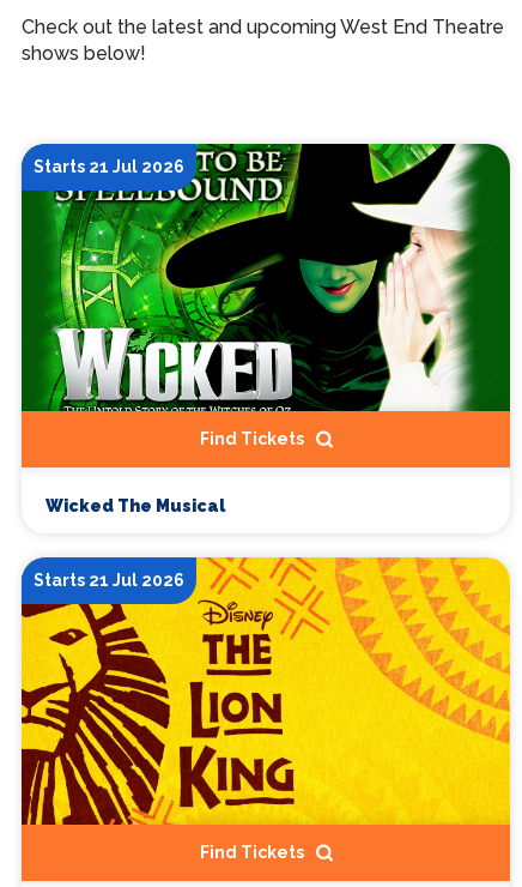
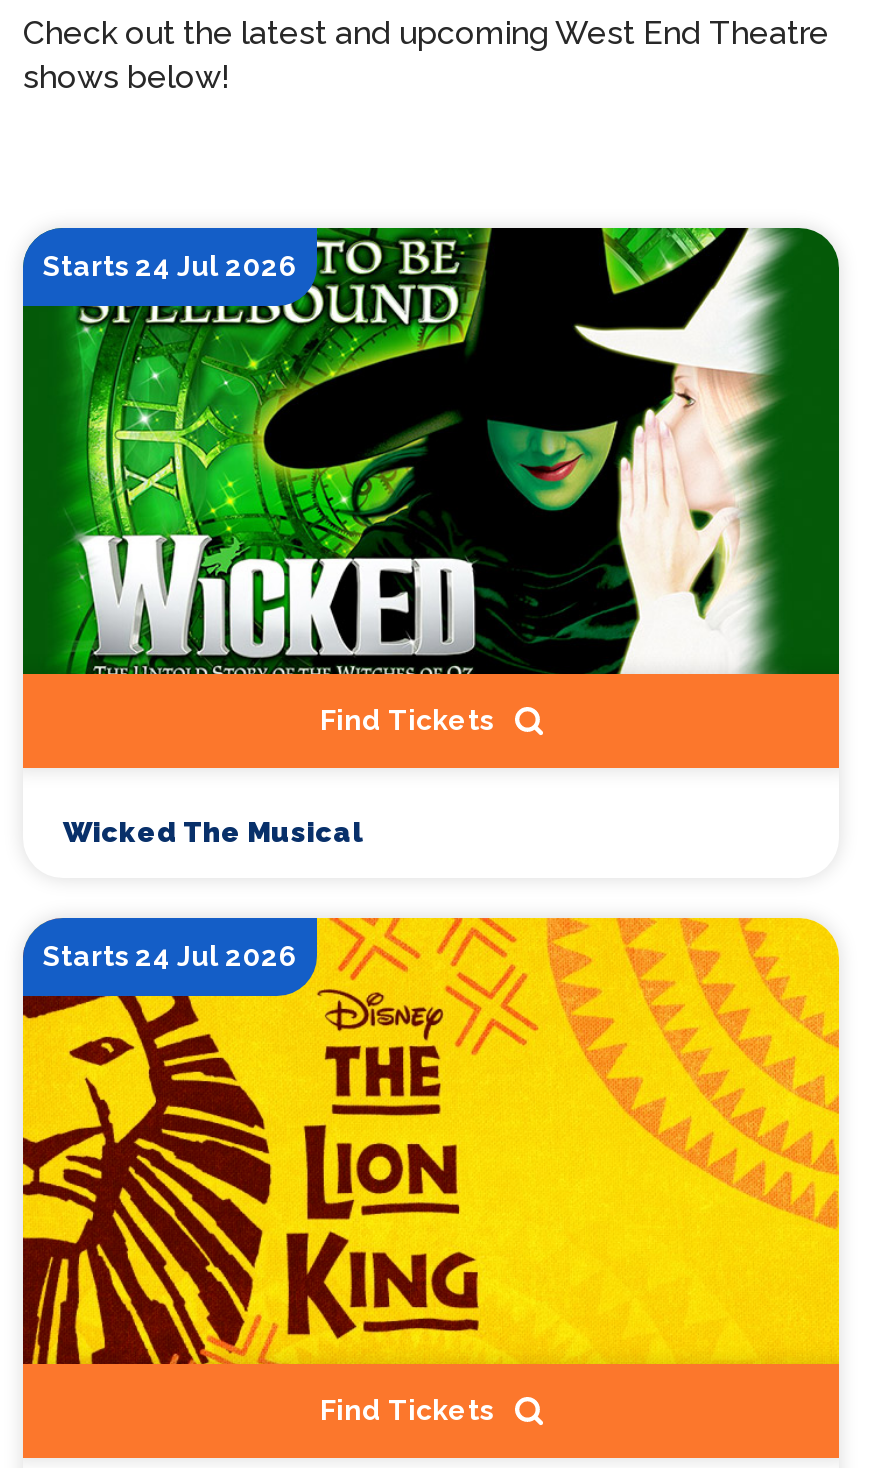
[34,157,184,176] Starts 21 Jul 2026 -> [43,250,297,282] Starts 24 Jul 2026
[34,571,184,590] Starts 21 Jul 2026 -> [43,940,297,972] Starts 24 Jul 2026

